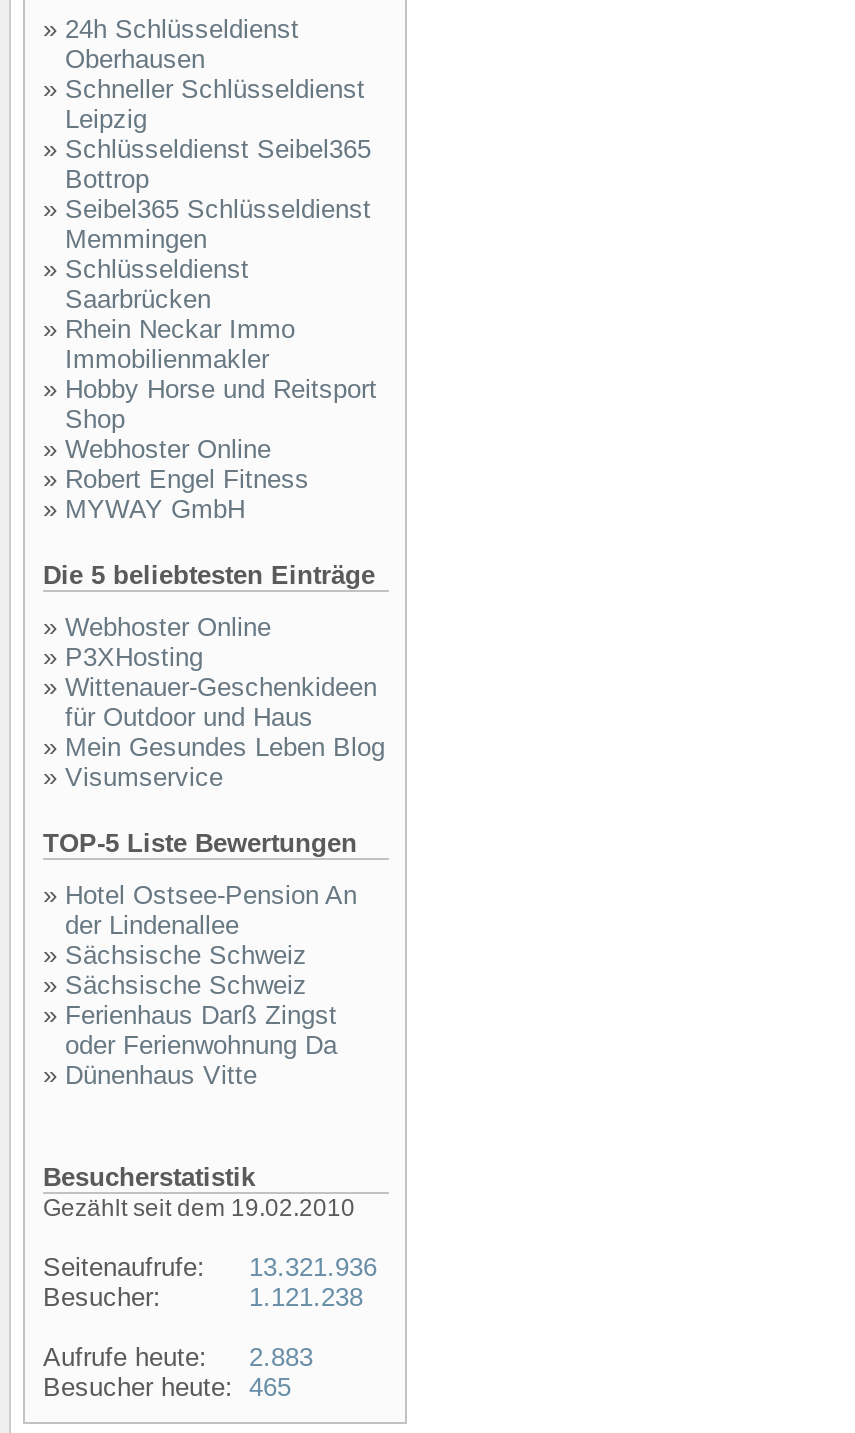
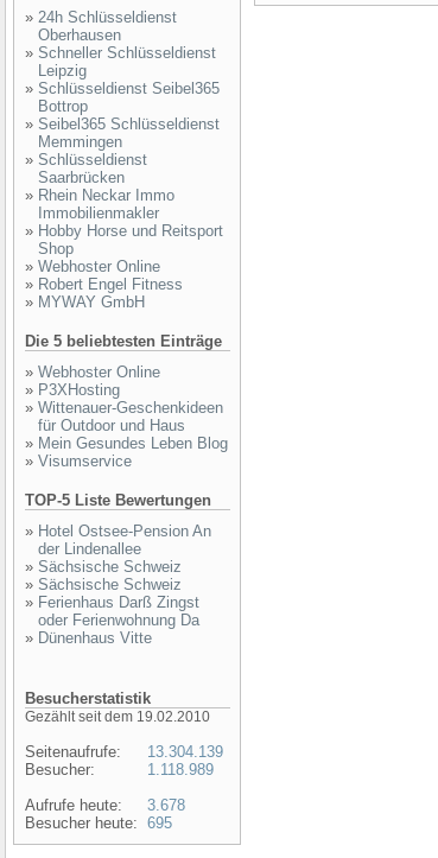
[43,1252,377,1282] Seitenaufrufe: 13.321.936 -> [25,743,223,761] Seitenaufrufe: 13.304.139
[249,1282,363,1312] 1.121.238 -> [147,761,214,778] 1.118.989
[43,1342,313,1372] Aufrufe heute: 2.883 -> [25,796,185,814] Aufrufe heute: 3.678
[43,1372,291,1402] Besucher heute: 465 -> [25,814,172,832] Besucher heute: 695

